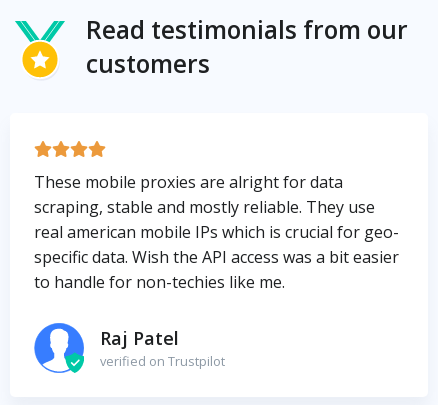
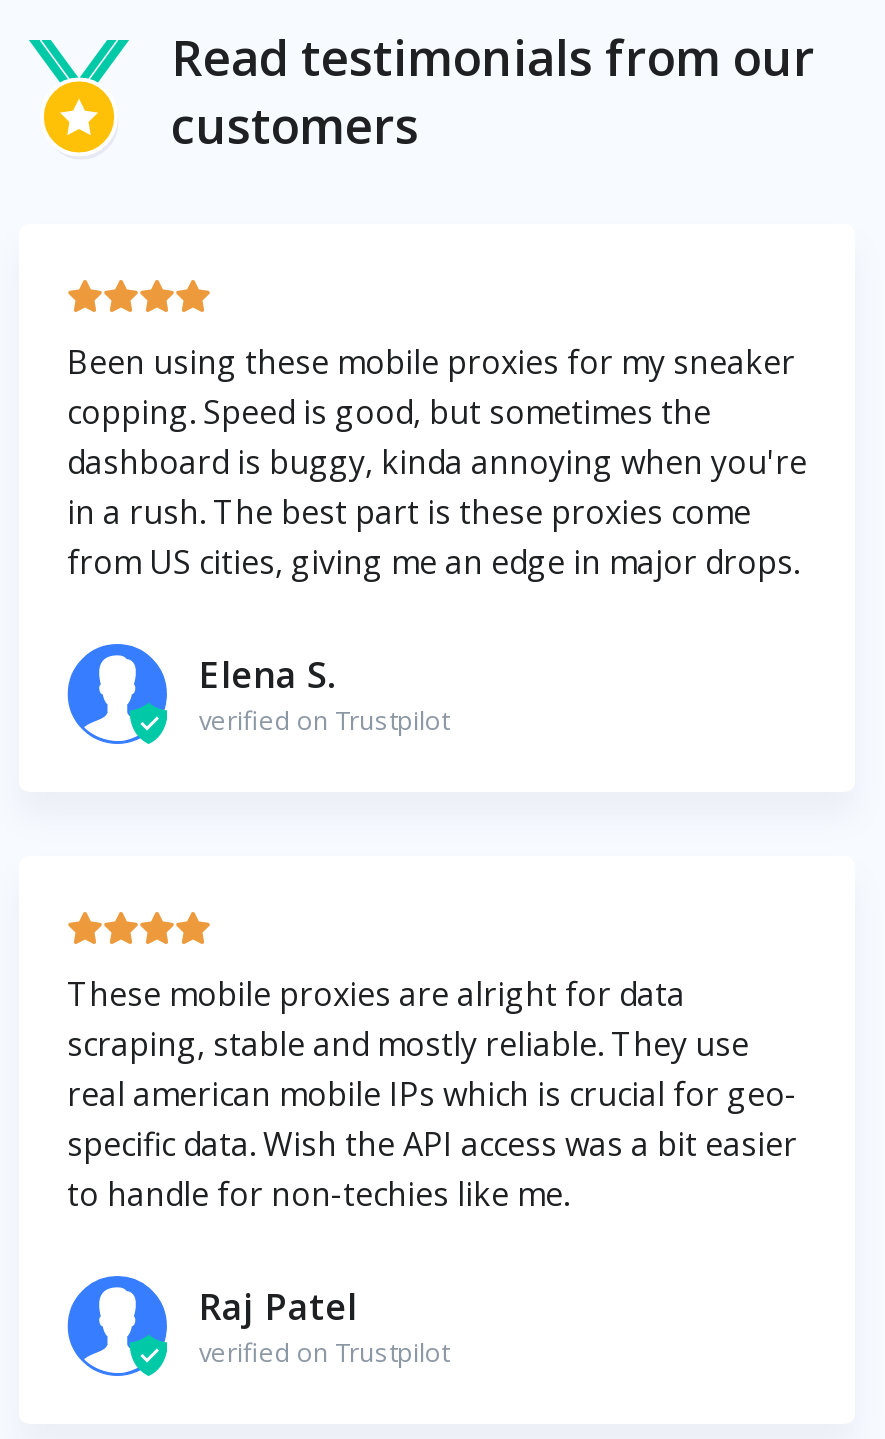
none -> [67,340,807,737] Been using these mobile proxies for my sneaker | copping. Speed is good, but sometimes the | dashboard is buggy, kinda annoying when you're | in a rush. The best part is these proxies come | from US cities, giving me an edge in major drops. | Elena S. | verified on Trustpilot

